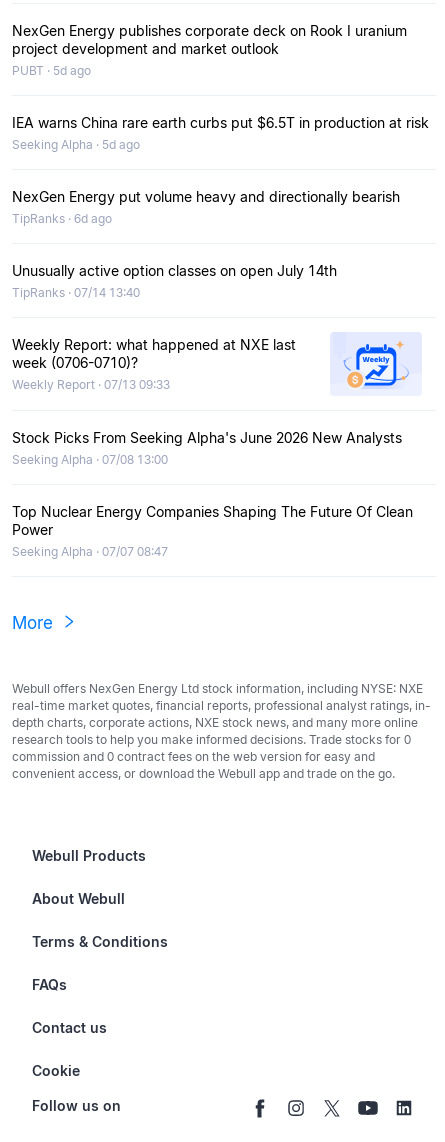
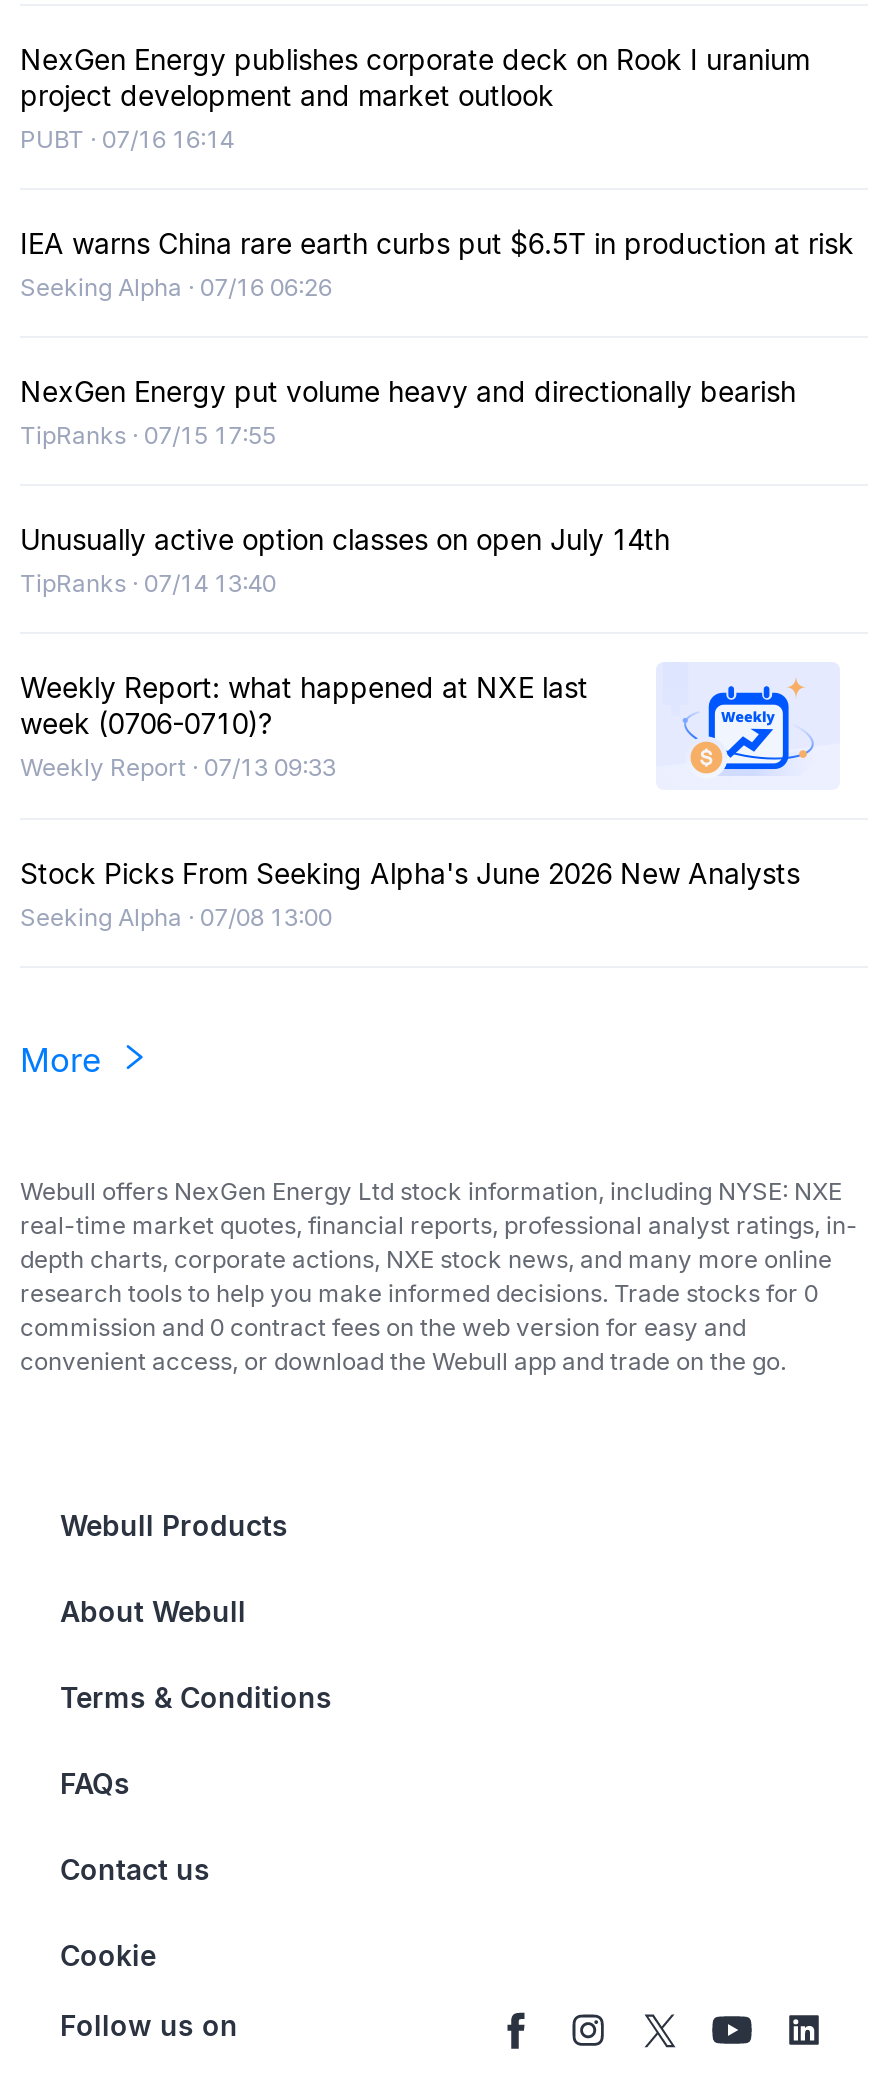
[12,63,91,78] PUBT · 5d ago -> [20,123,234,153] PUBT · 07/16 16:14
[12,137,140,152] Seeking Alpha · 5d ago -> [20,271,332,301] Seeking Alpha · 07/16 06:26
[12,211,112,226] TipRanks · 6d ago -> [20,419,276,449] TipRanks · 07/15 17:55
[12,503,413,559] Top Nuclear Energy Companies Shaping The Future Of Clean | Power | Seeking Alpha · 07/07 08:47 -> none

